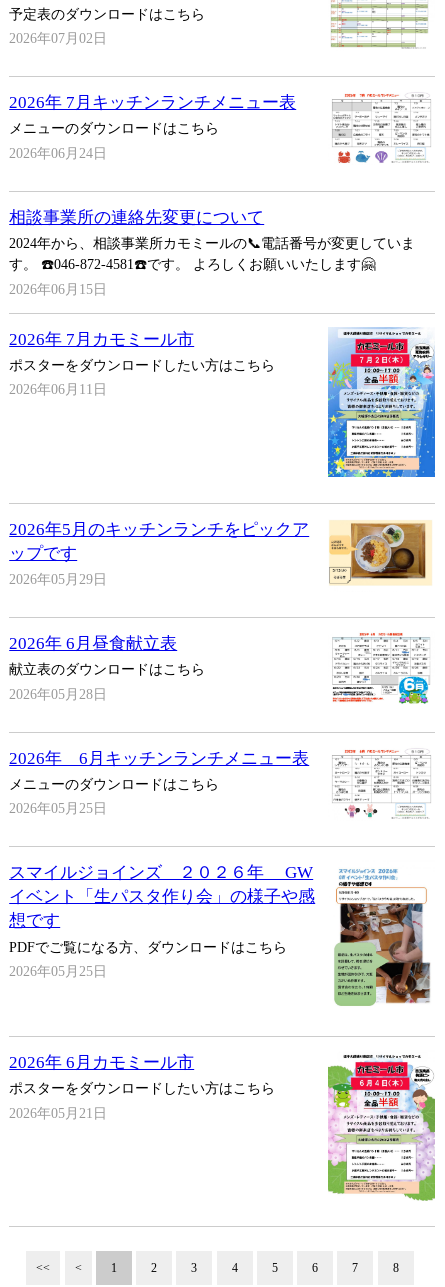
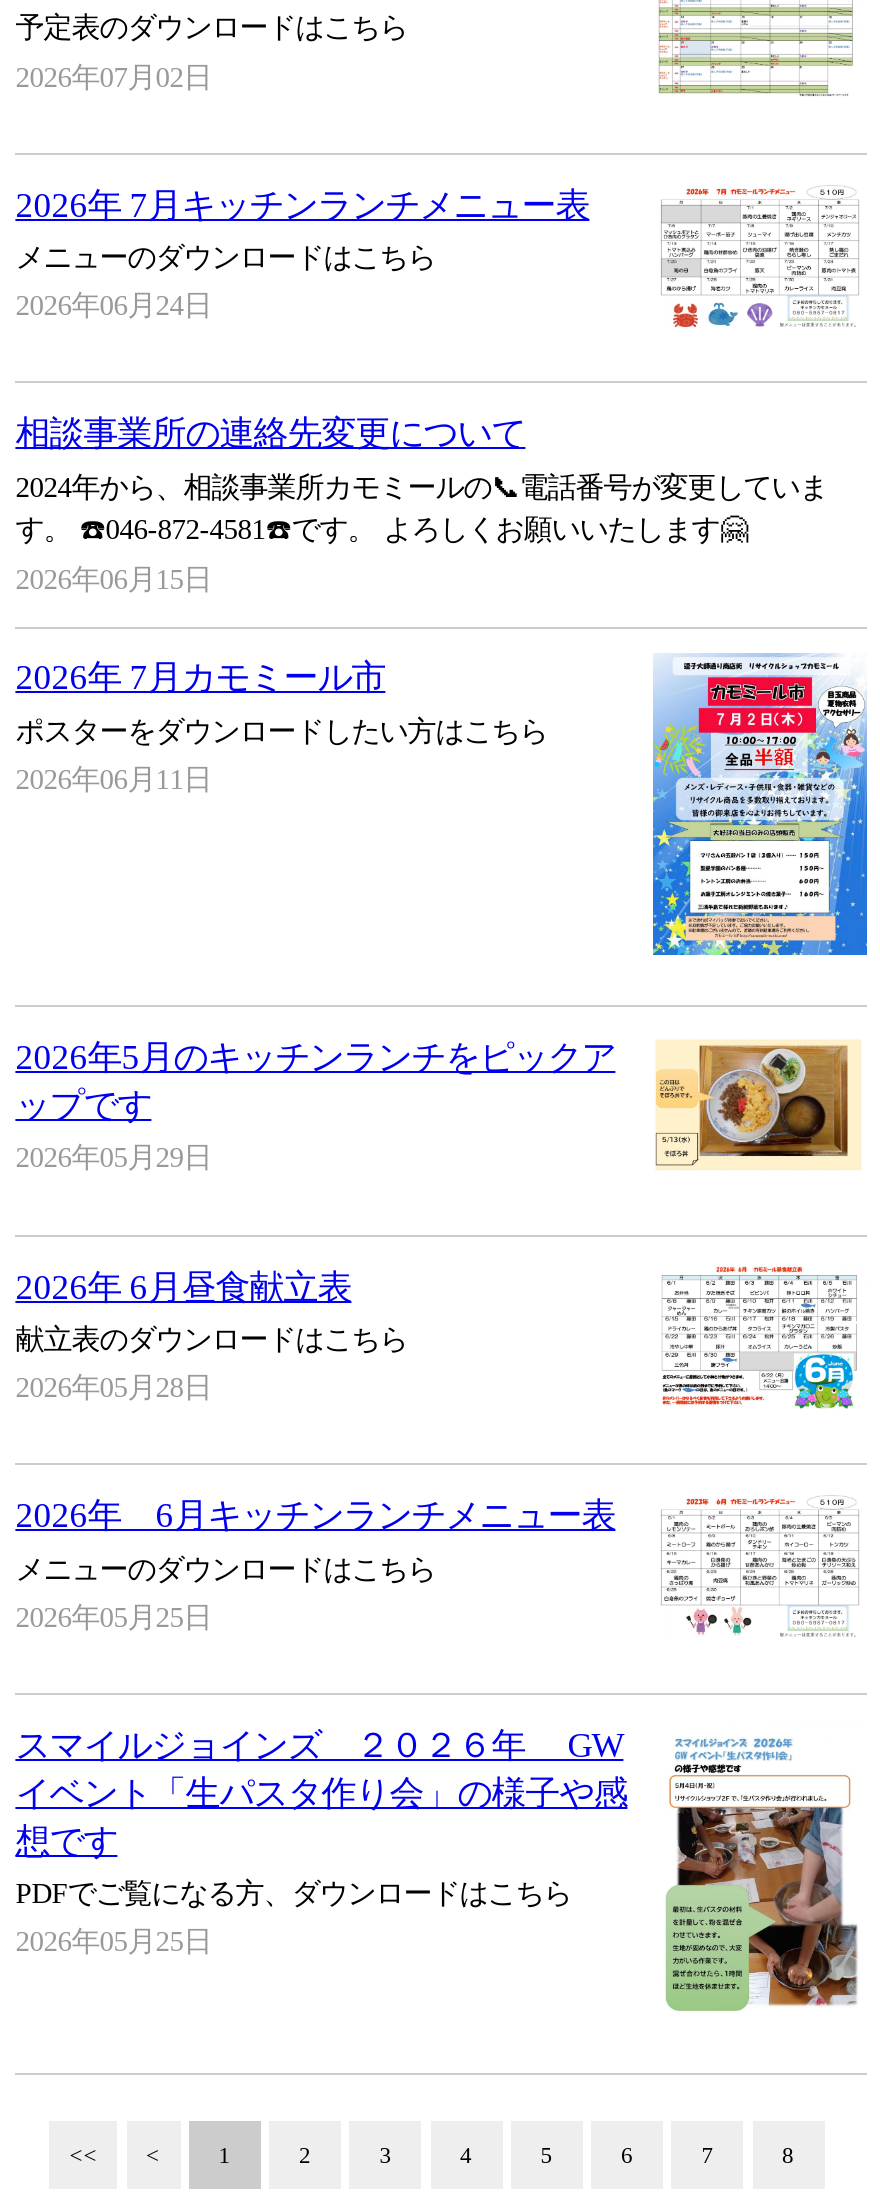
[9,1053,275,1120] 2026年 6月カモミール市 | ポスターをダウンロードしたい方はこちら | 2026年05月21日 -> none
[327,1054,436,1202] [image] -> none

